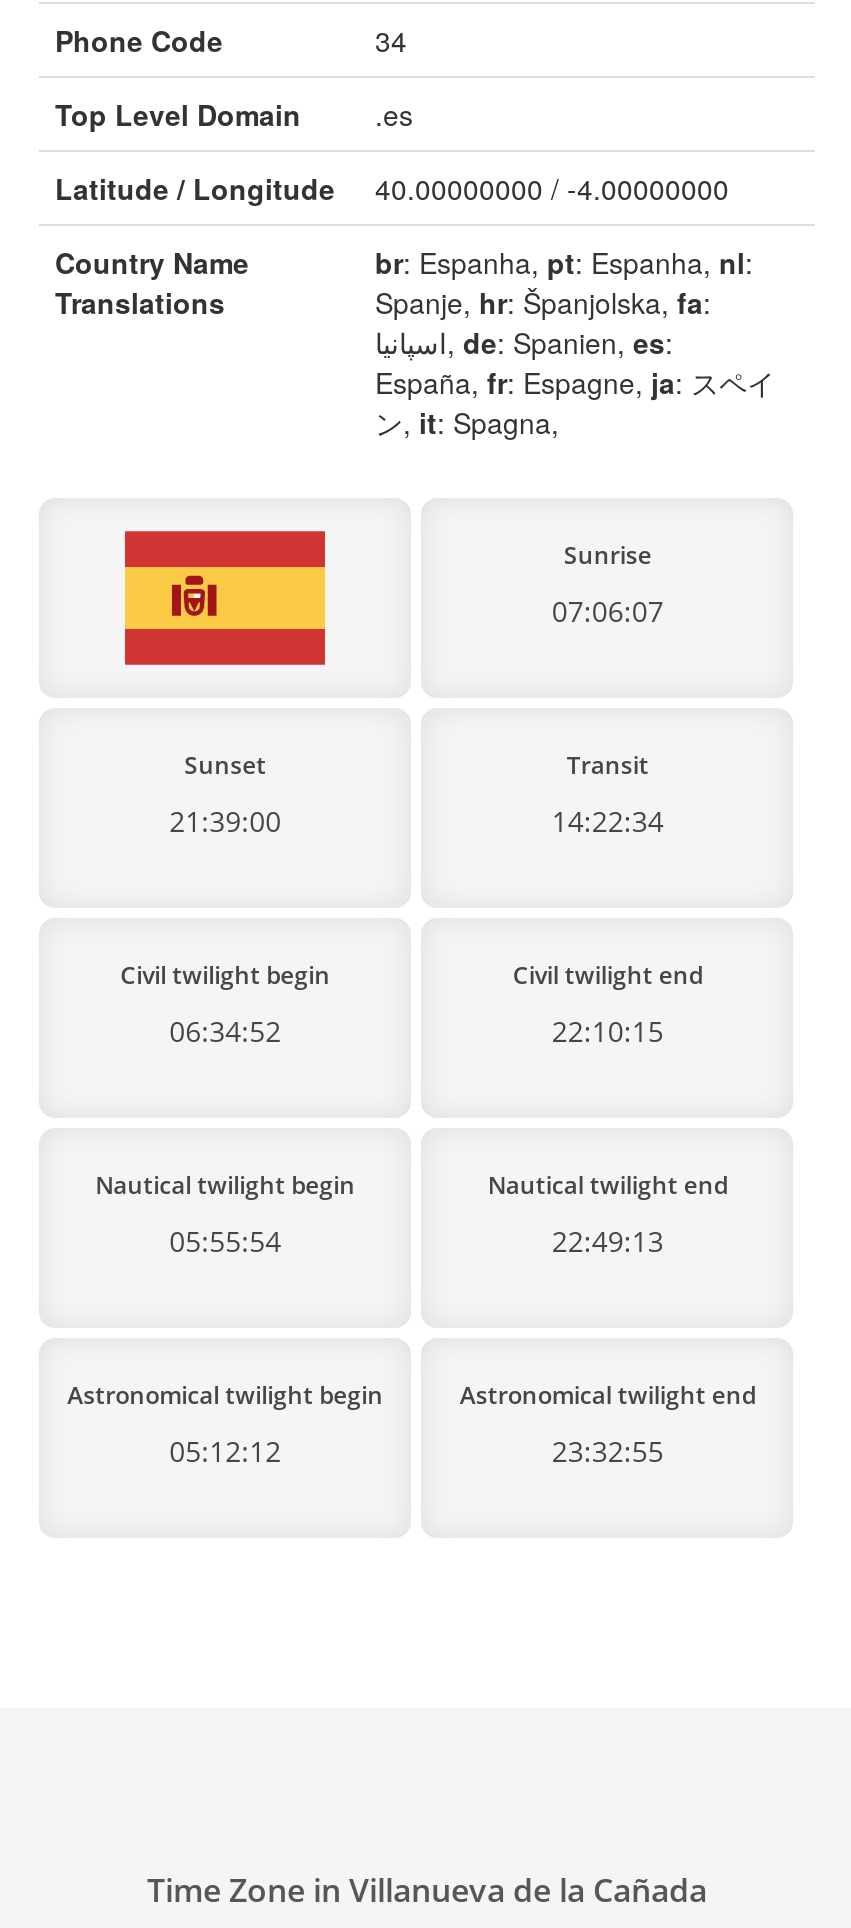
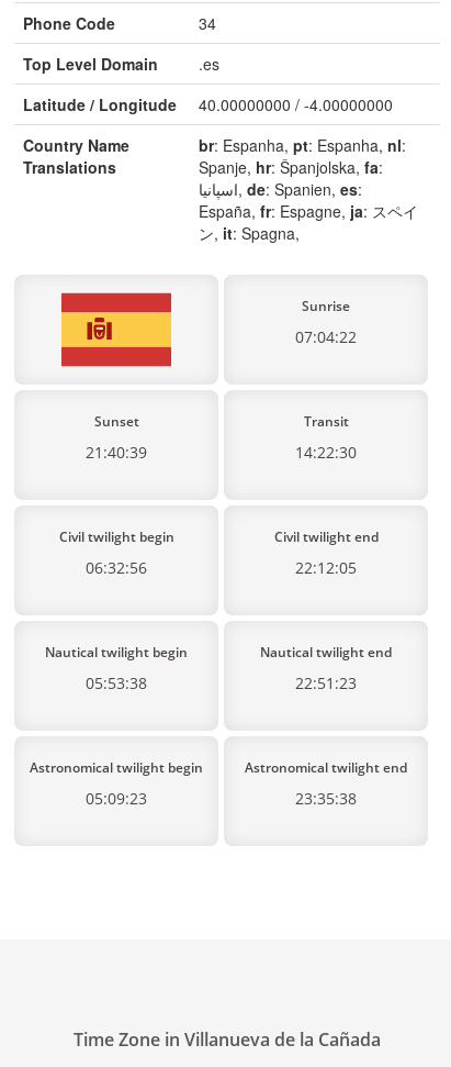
[552,592,664,630] 07:06:07 -> [296,326,357,347] 07:04:22
[169,802,281,840] 21:39:00 -> [86,442,147,463] 21:40:39
[552,802,664,840] 14:22:34 -> [296,442,357,463] 14:22:30
[169,1012,281,1050] 06:34:52 -> [86,557,147,578] 06:32:56
[552,1012,664,1050] 22:10:15 -> [296,557,357,578] 22:12:05
[169,1222,281,1260] 05:55:54 -> [86,673,147,693] 05:53:38
[552,1222,664,1260] 22:49:13 -> [296,673,357,693] 22:51:23
[169,1432,281,1470] 05:12:12 -> [86,788,147,809] 05:09:23
[552,1432,664,1470] 23:32:55 -> [296,788,357,809] 23:35:38

